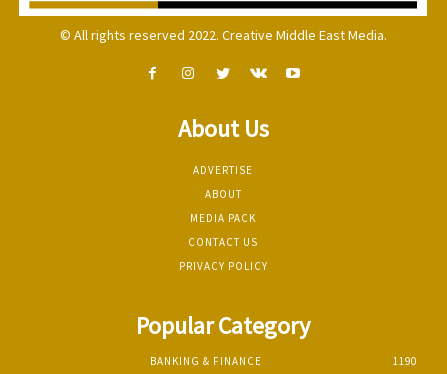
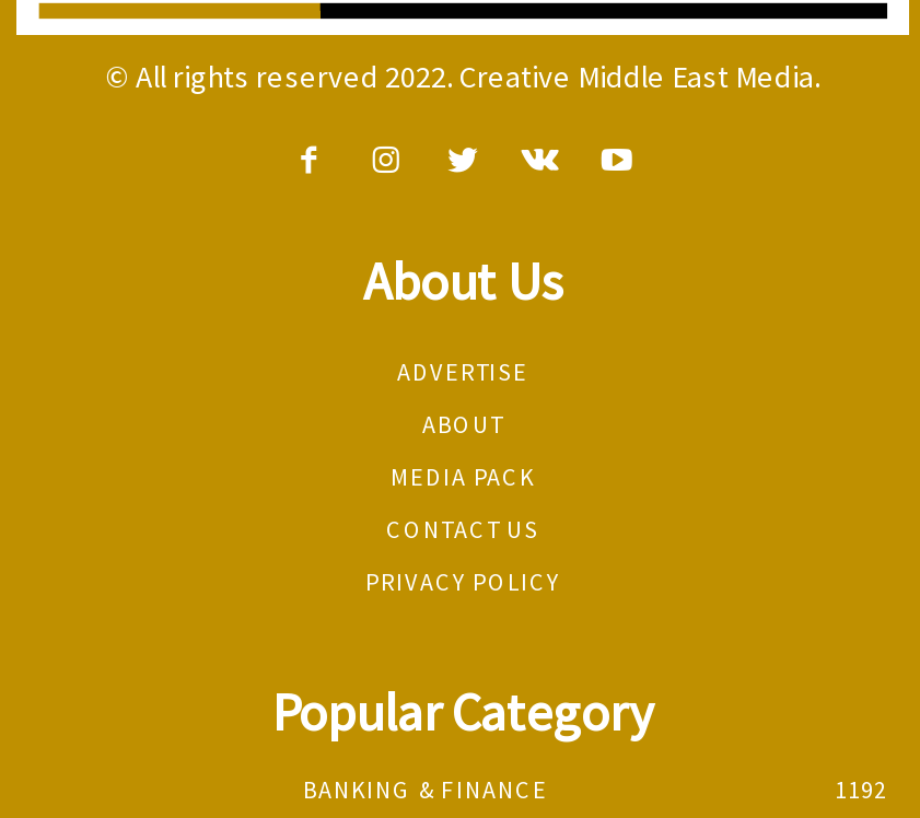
[393,354,417,368] 1190 -> [835,774,887,804] 1192

